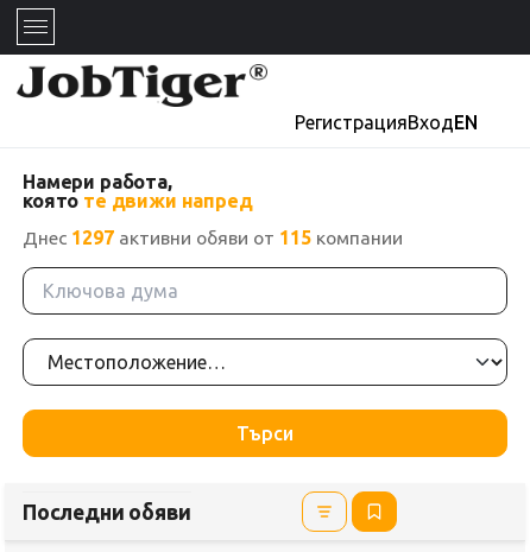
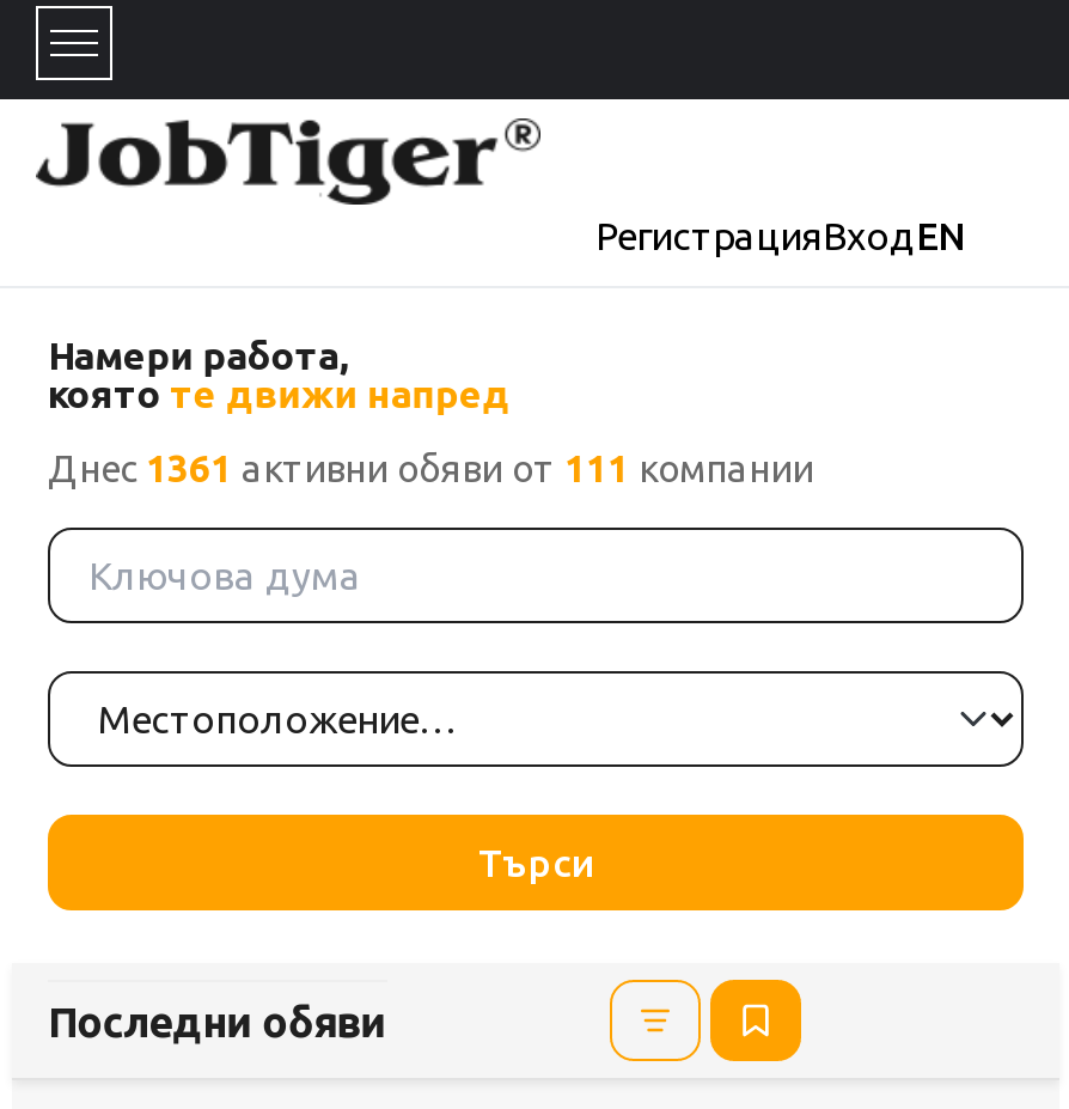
[23,227,403,248] Днес 1297 активни обяви от 115 компании -> [48,446,813,489] Днес 1361 активни обяви от 111 компании

